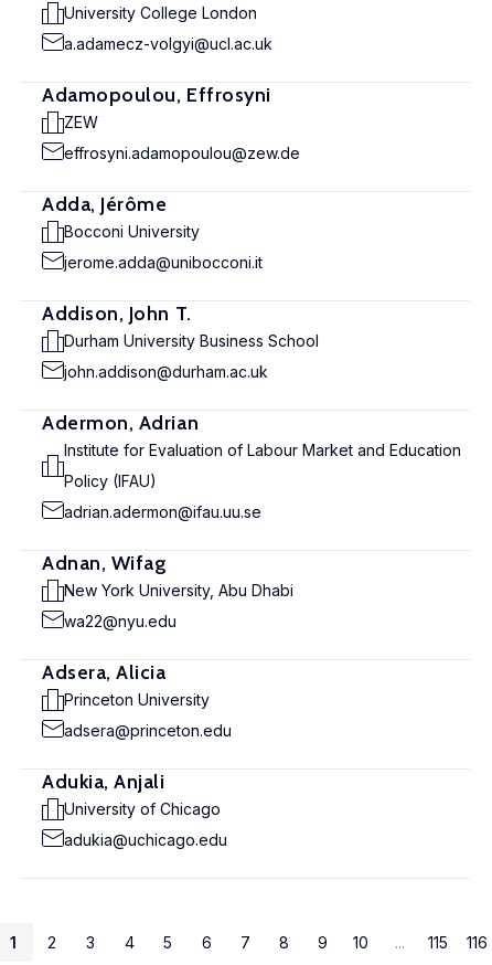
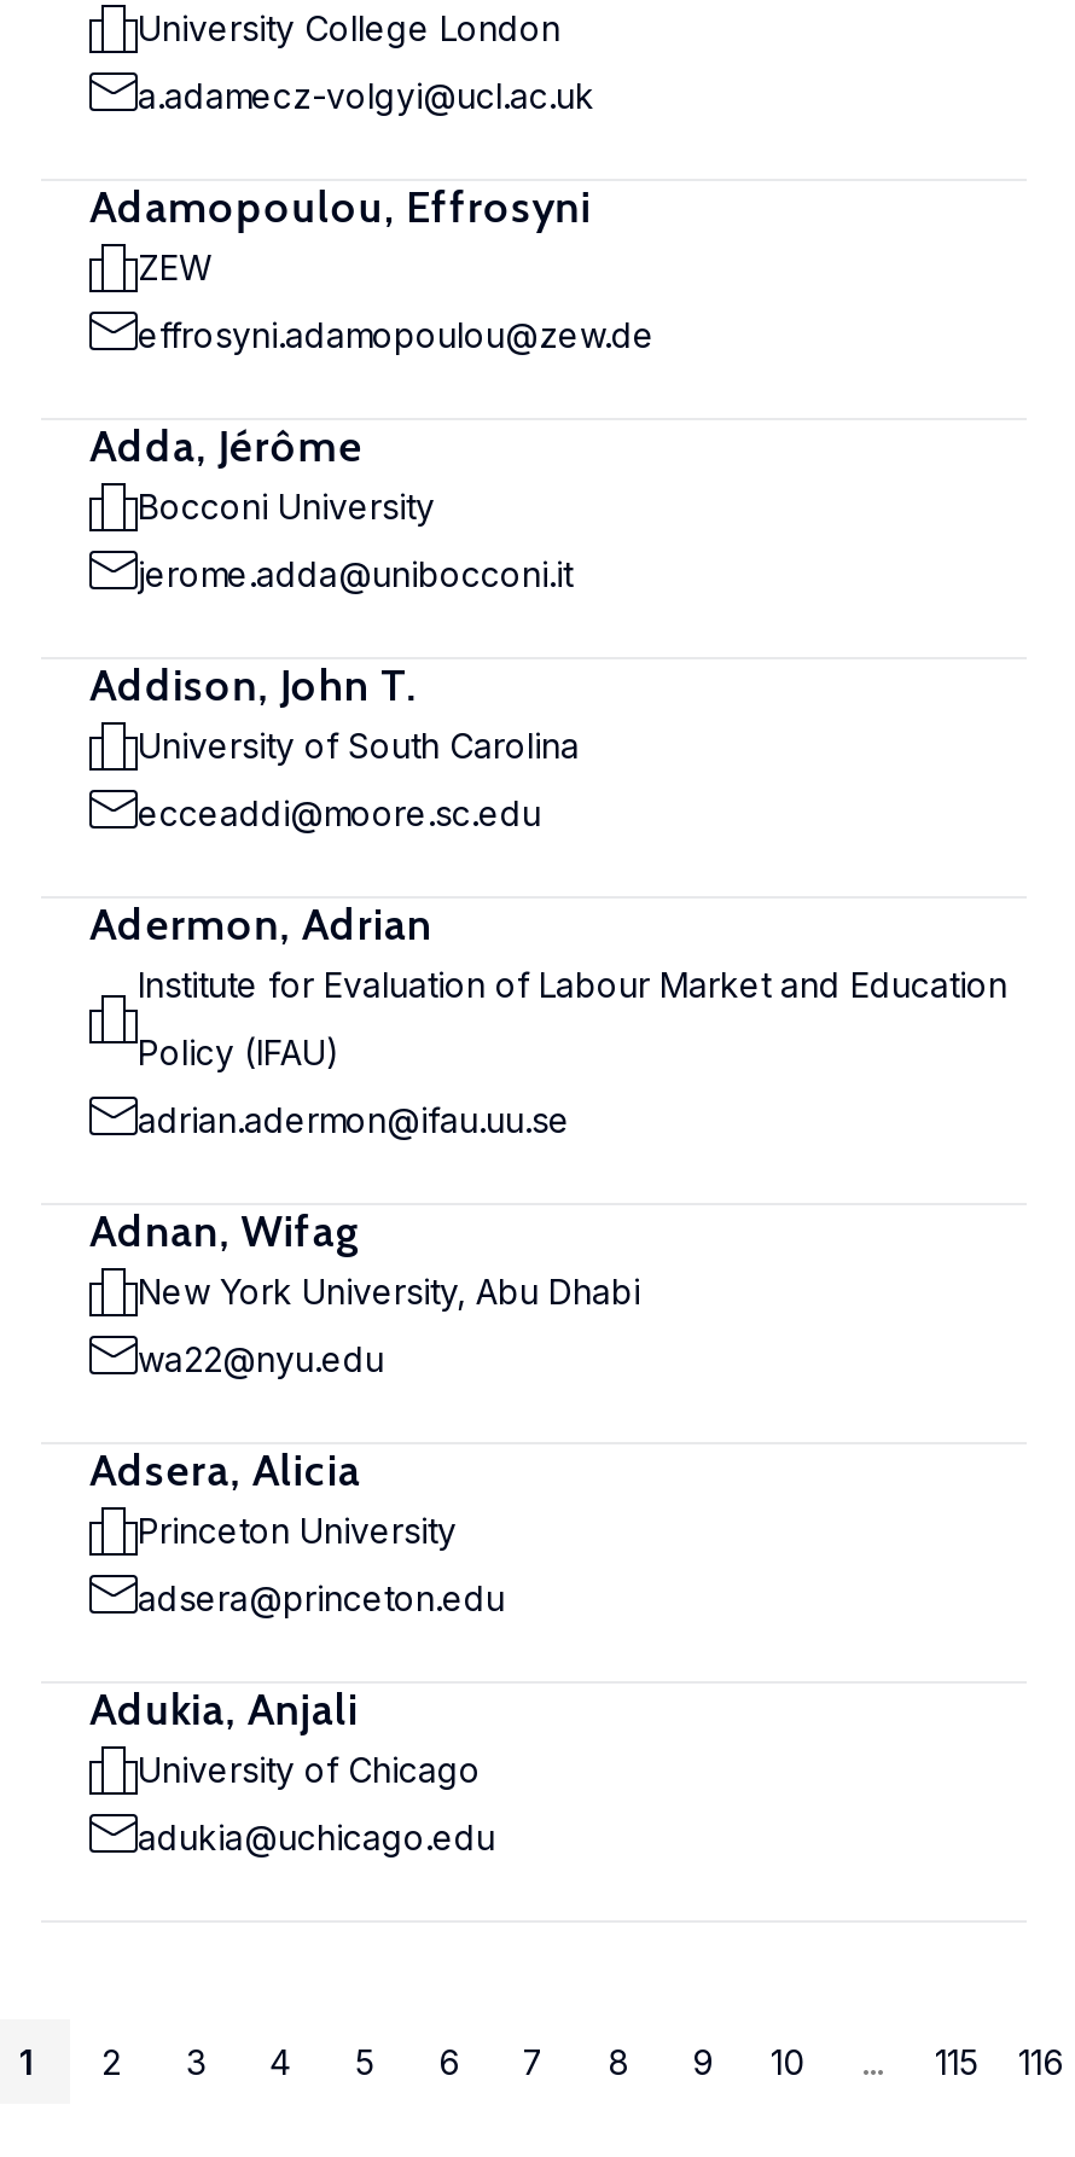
[64,331,319,350] Durham University Business School -> [138,725,580,766] University of South Carolina
[64,362,268,381] john.addison@durham.ac.uk -> [138,792,541,833] ecceaddi@moore.sc.edu

